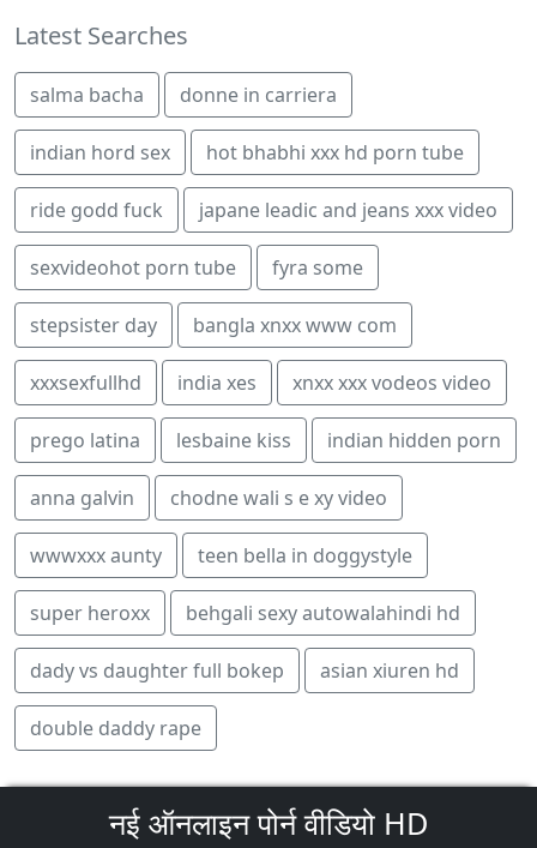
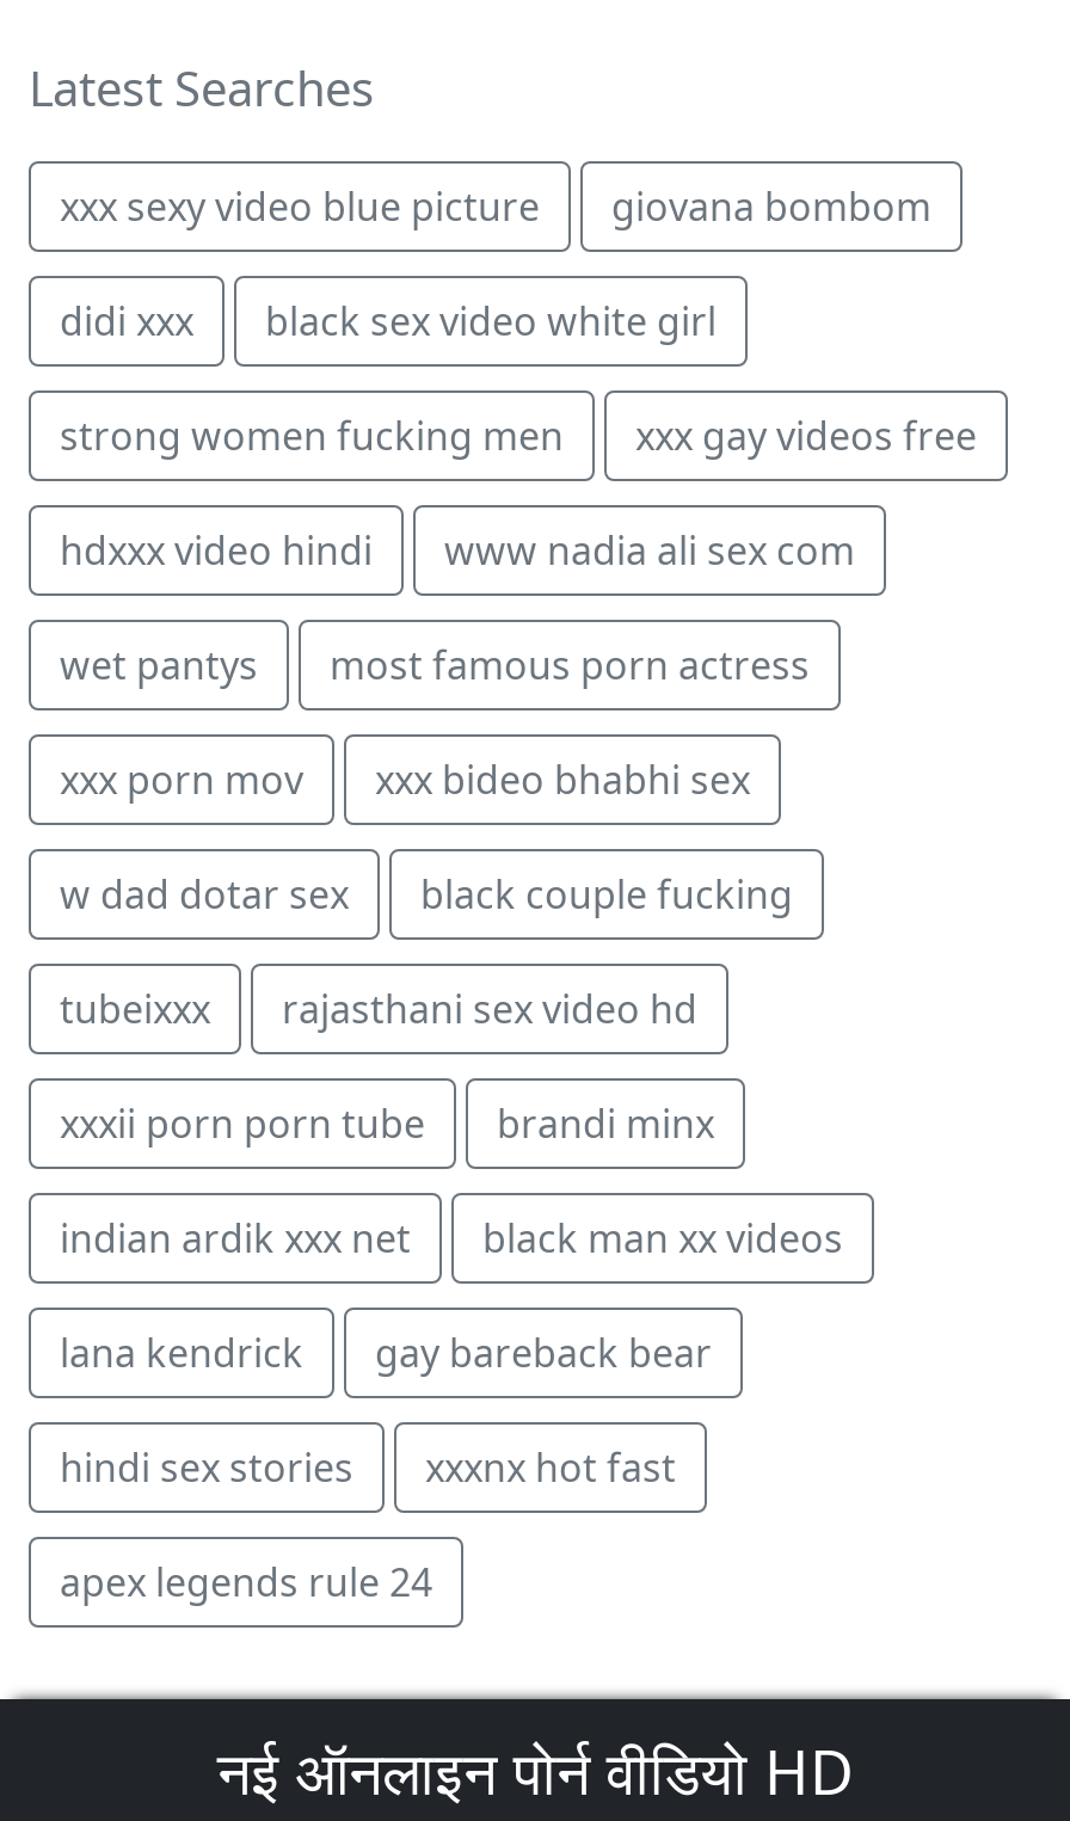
[30,81,501,741] salma bacha | donne in carriera | indian hord sex | hot bhabhi xxx hd porn tube | ride godd fuck | japane leadic and jeans xxx video | sexvideohot porn tube | fyra some | stepsister day | bangla xnxx www com | xxxsexfullhd | india xes | xnxx xxx vodeos video | prego latina | lesbaine kiss | indian hidden porn | anna galvin | chodne wali s e xy video | wwwxxx aunty | teen bella in doggystyle | super heroxx | behgali sexy autowalahindi hd | dady vs daughter full bokep | asian xiuren hd | double daddy rape -> [60,179,977,1607] xxx sexy video blue picture | giovana bombom | didi xxx | black sex video white girl | strong women fucking men | xxx gay videos free | hdxxx video hindi | www nadia ali sex com | wet pantys | most famous porn actress | xxx porn mov | xxx bideo bhabhi sex | w dad dotar sex | black couple fucking | tubeixxx | rajasthani sex video hd | xxxii porn porn tube | brandi minx | indian ardik xxx net | black man xx videos | lana kendrick | gay bareback bear | hindi sex stories | xxxnx hot fast | apex legends rule 24

